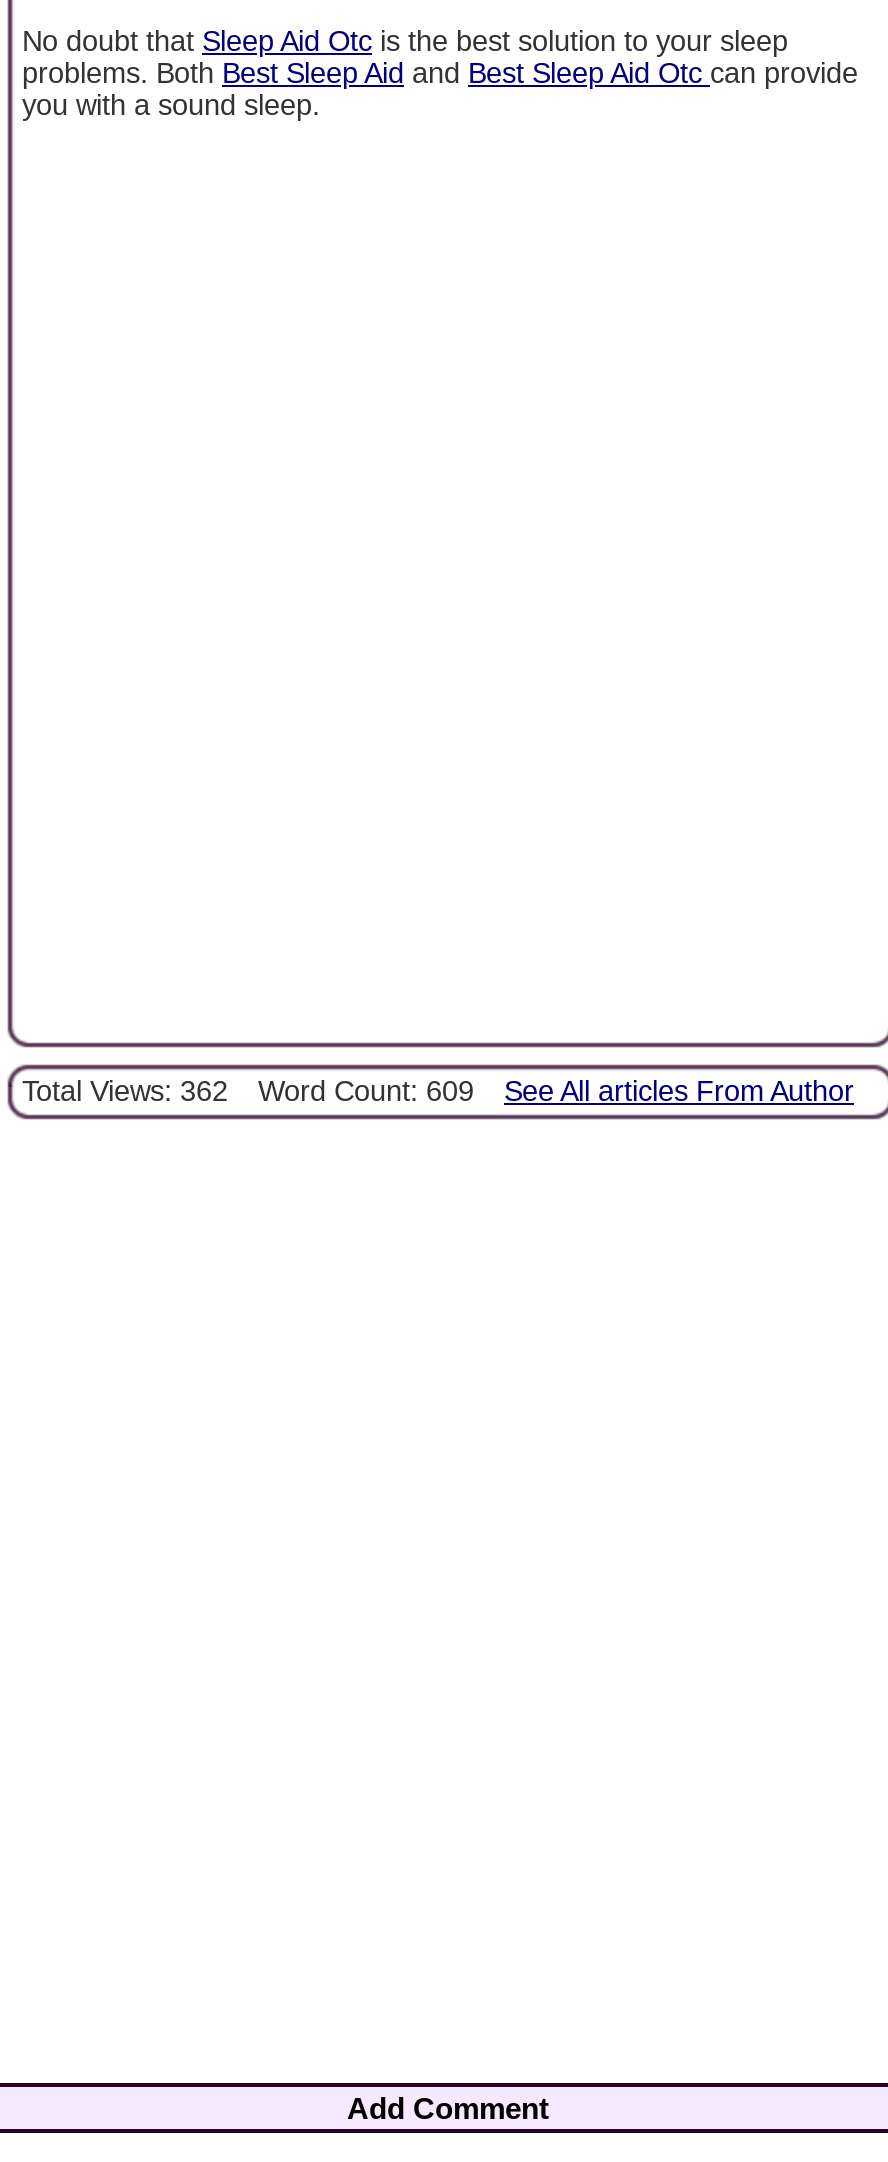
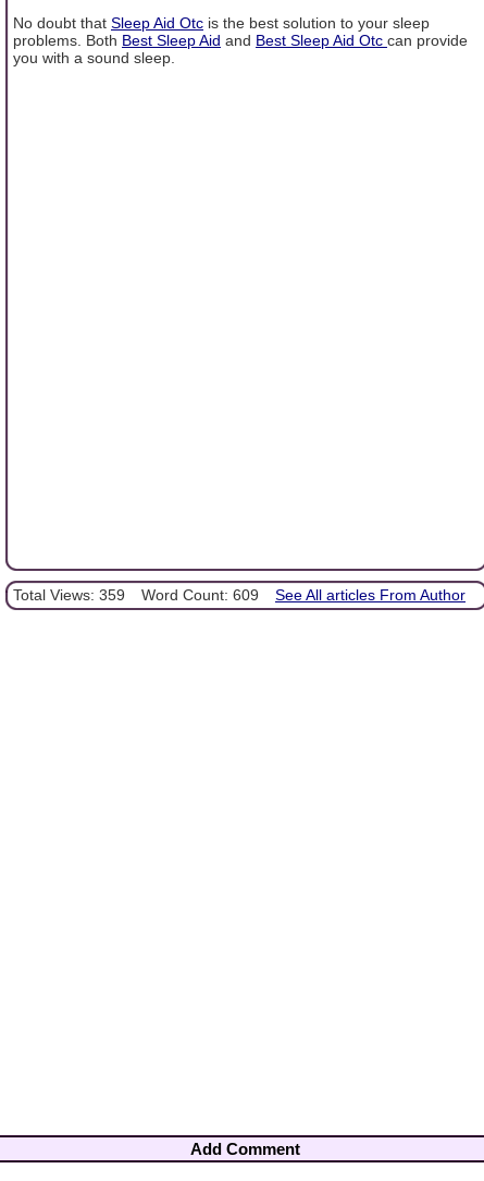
[22,1076,854,1108] Total Views: 362 Word Count: 609 See All articles From Author -> [13,586,466,604] Total Views: 359 Word Count: 609 See All articles From Author

